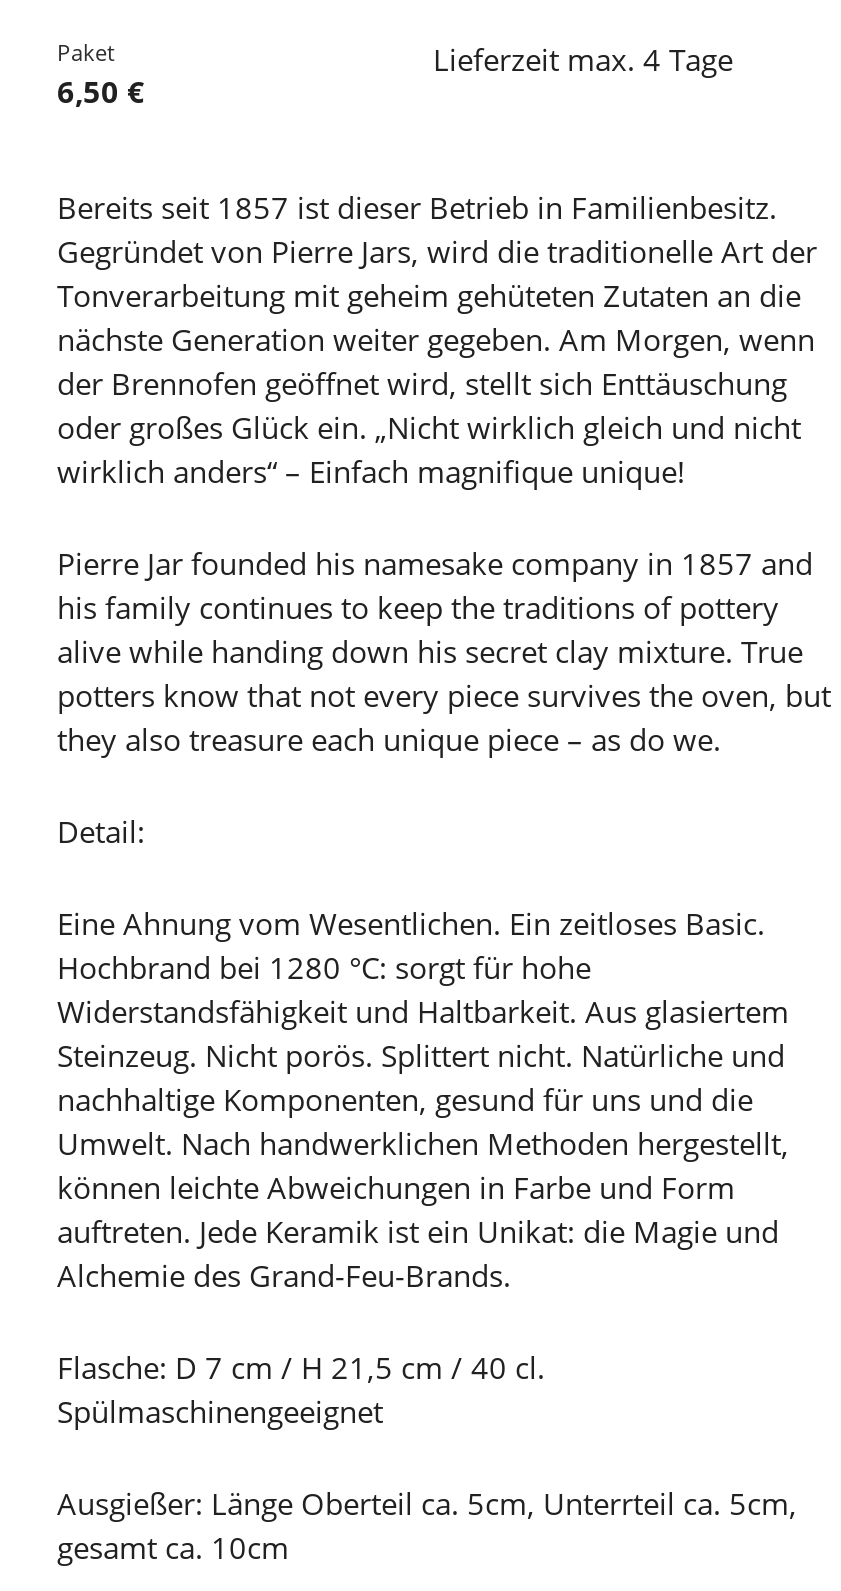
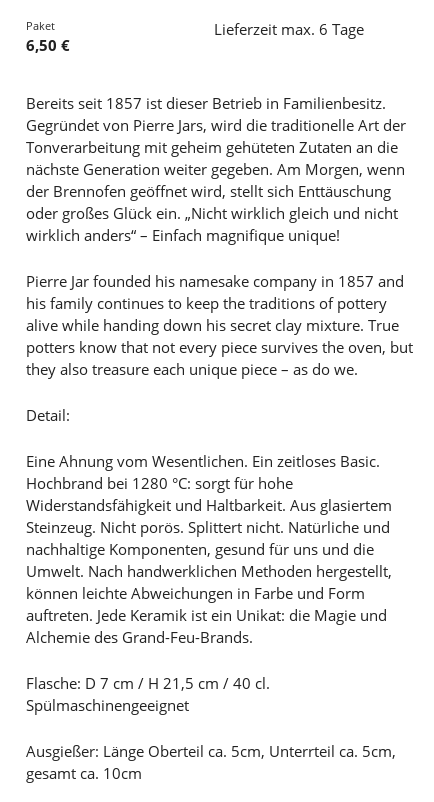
[433,39,733,79] Lieferzeit max. 4 Tage -> [214,19,364,39] Lieferzeit max. 6 Tage

